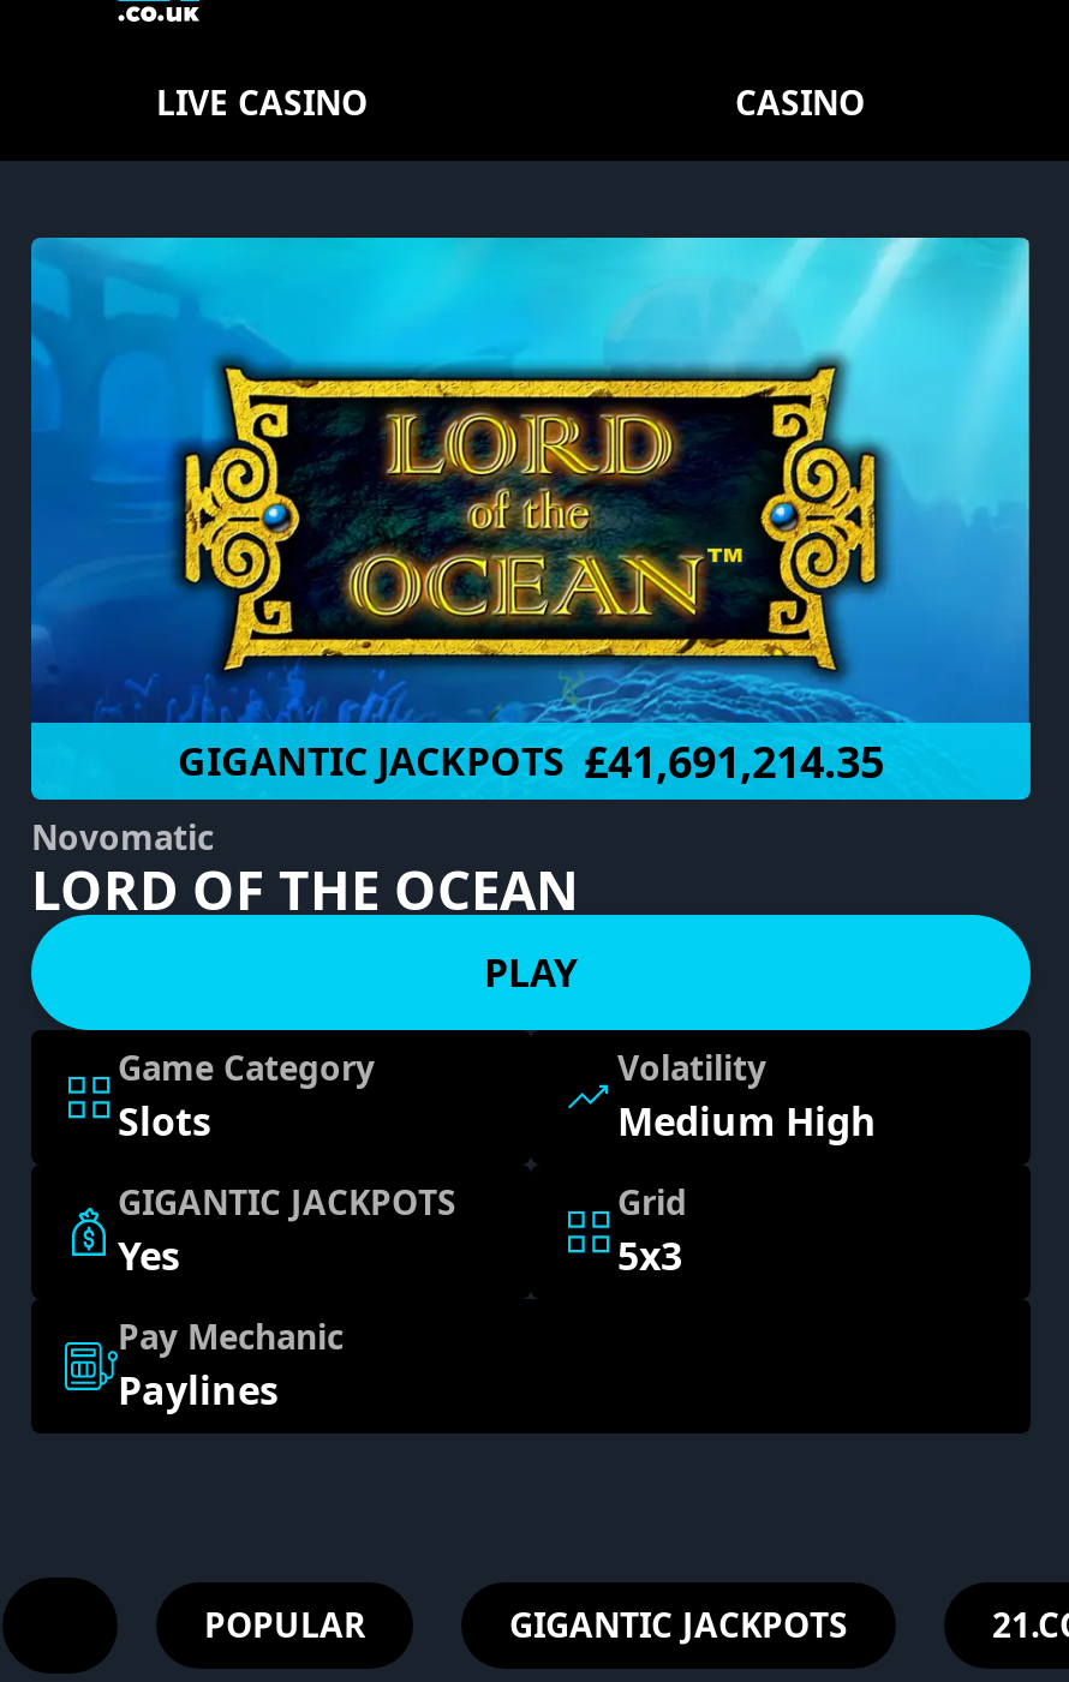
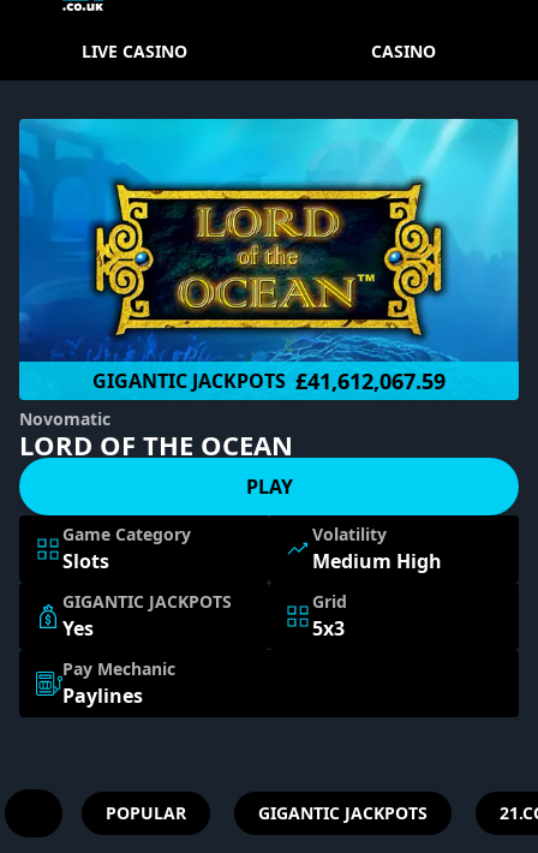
[178,731,884,789] GIGANTIC JACKPOTS £41,691,214.35 -> [92,366,446,395] GIGANTIC JACKPOTS £41,612,067.59

